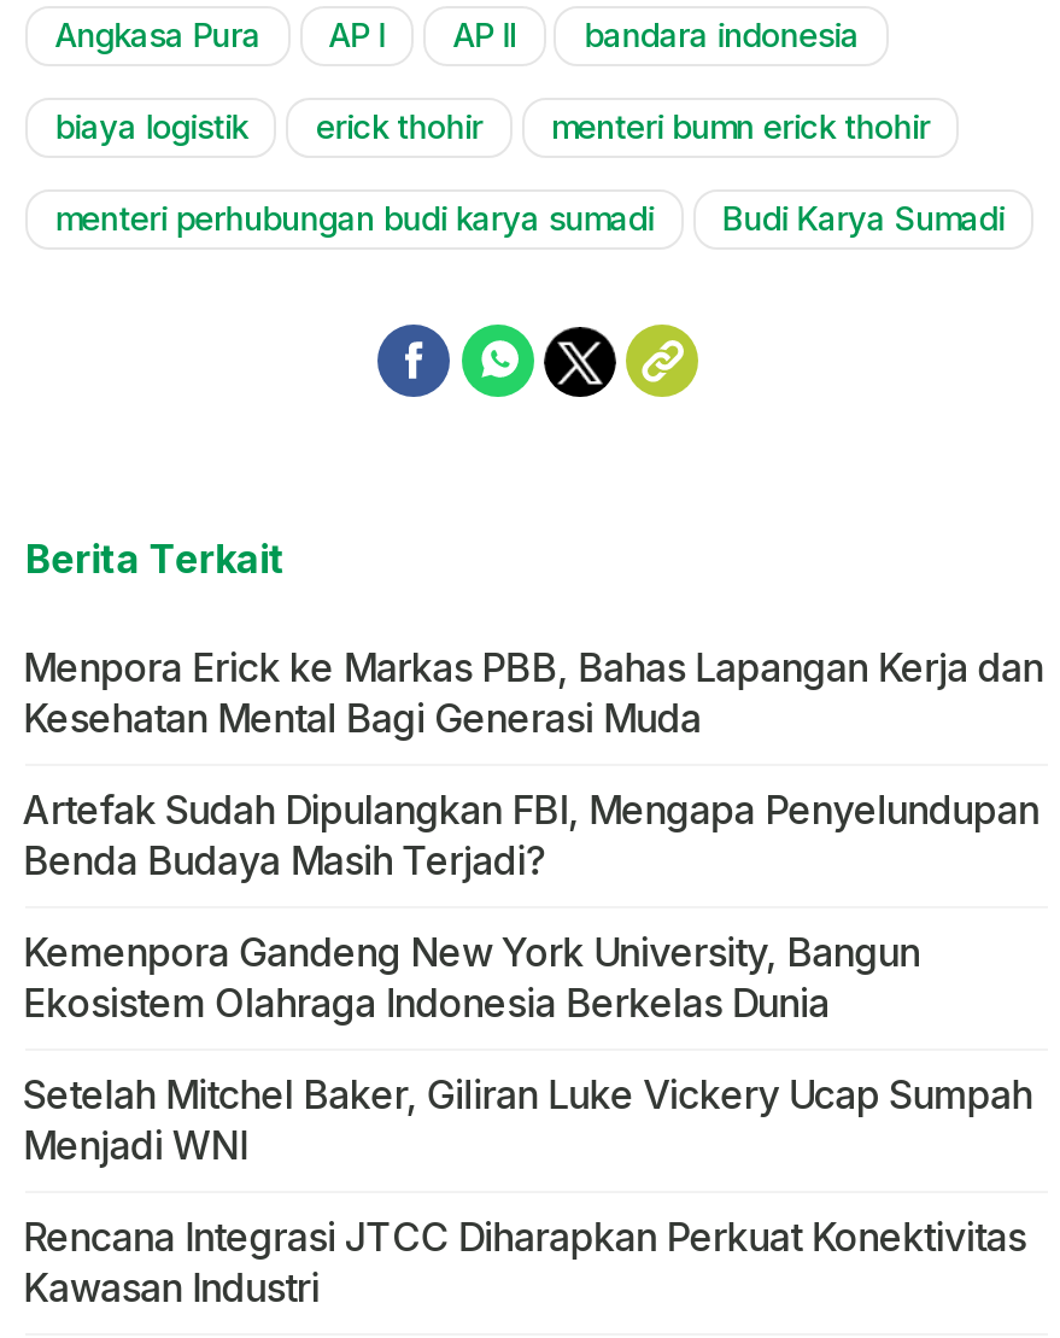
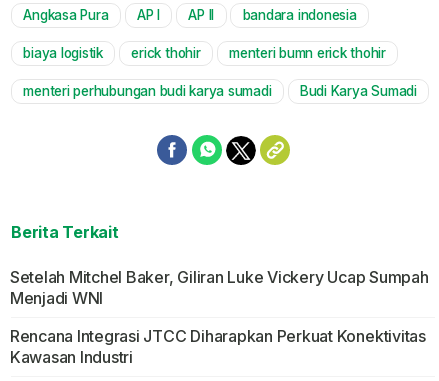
[22,644,1043,1027] Menpora Erick ke Markas PBB, Bahas Lapangan Kerja dan | Kesehatan Mental Bagi Generasi Muda | Artefak Sudah Dipulangkan FBI, Mengapa Penyelundupan | Benda Budaya Masih Terjadi? | Kemenpora Gandeng New York University, Bangun | Ekosistem Olahraga Indonesia Berkelas Dunia -> none

